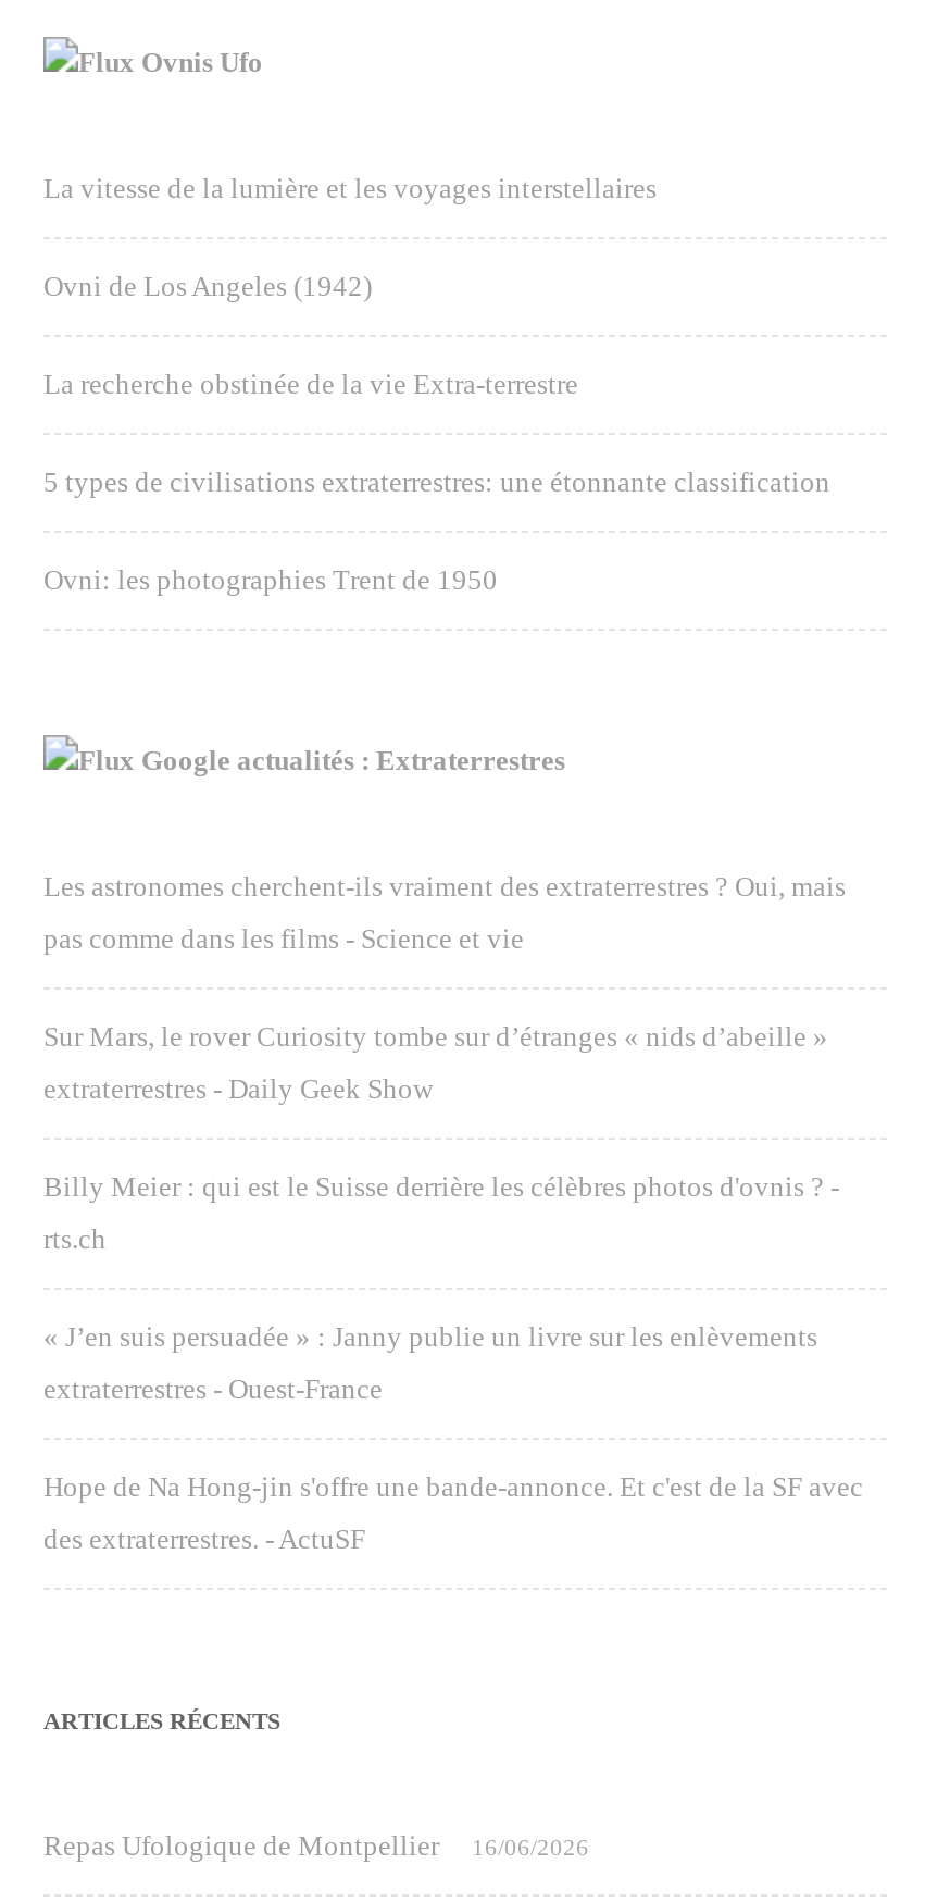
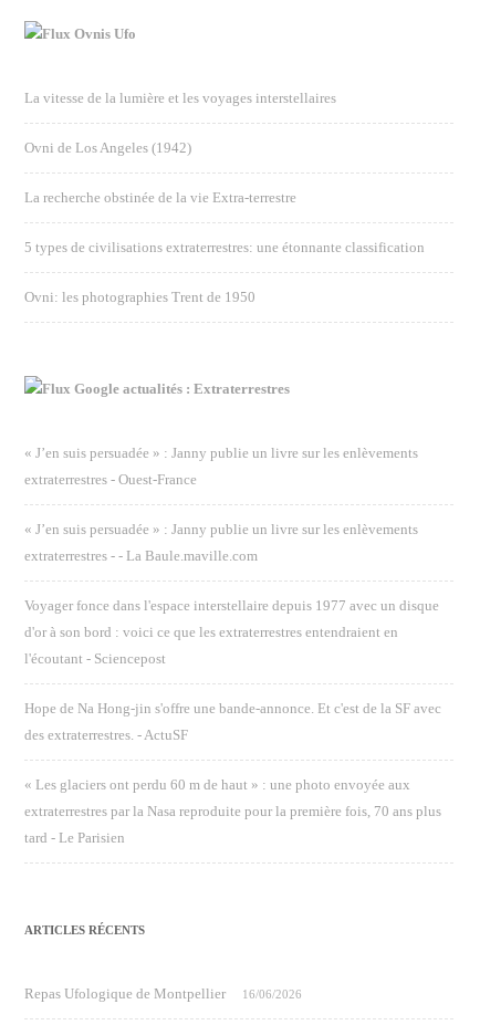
[43,870,846,1255] Les astronomes cherchent‑ils vraiment des extraterrestres ? Oui, mais | pas comme dans les films - Science et vie | Sur Mars, le rover Curiosity tombe sur d’étranges « nids d’abeille » | extraterrestres - Daily Geek Show | Billy Meier : qui est le Suisse derrière les célèbres photos d'ovnis ? - | rts.ch -> none
moved [43,1320,817,1405] -> [24,444,418,488]: « J’en suis persuadée » : Janny publie un livre sur les enlèvements | extraterrestres - Ouest-France
none -> [24,521,439,667] « J’en suis persuadée » : Janny publie un livre sur les enlèvements | extraterrestres - - La Baule.maville.com | Voyager fonce dans l'espace interstellaire depuis 1977 avec un disque | d'or à son bord : voici ce que les extraterrestres entendraient en | l'écoutant - Sciencepost
moved [43,1470,863,1555] -> [24,700,441,743]: Hope de Na Hong-jin s'offre une bande-annonce. Et c'est de la SF avec | des extraterrestres. - ActuSF
none -> [24,776,441,846] « Les glaciers ont perdu 60 m de haut » : une photo envoyée aux | extraterrestres par la Nasa reproduite pour la première fois, 70 ans plus | tard - Le Parisien

